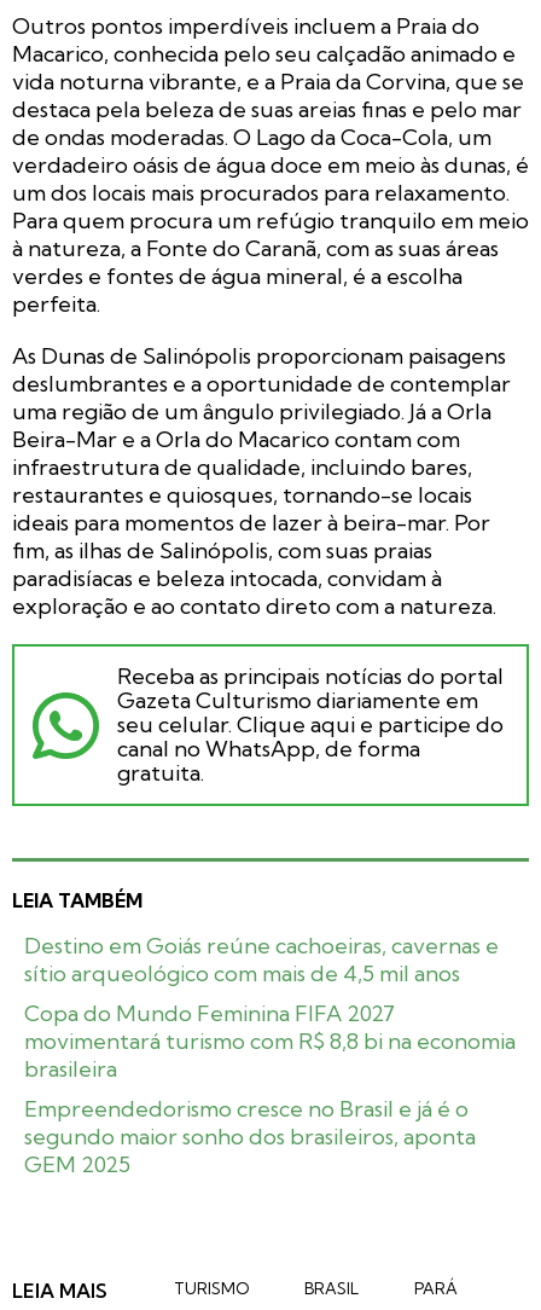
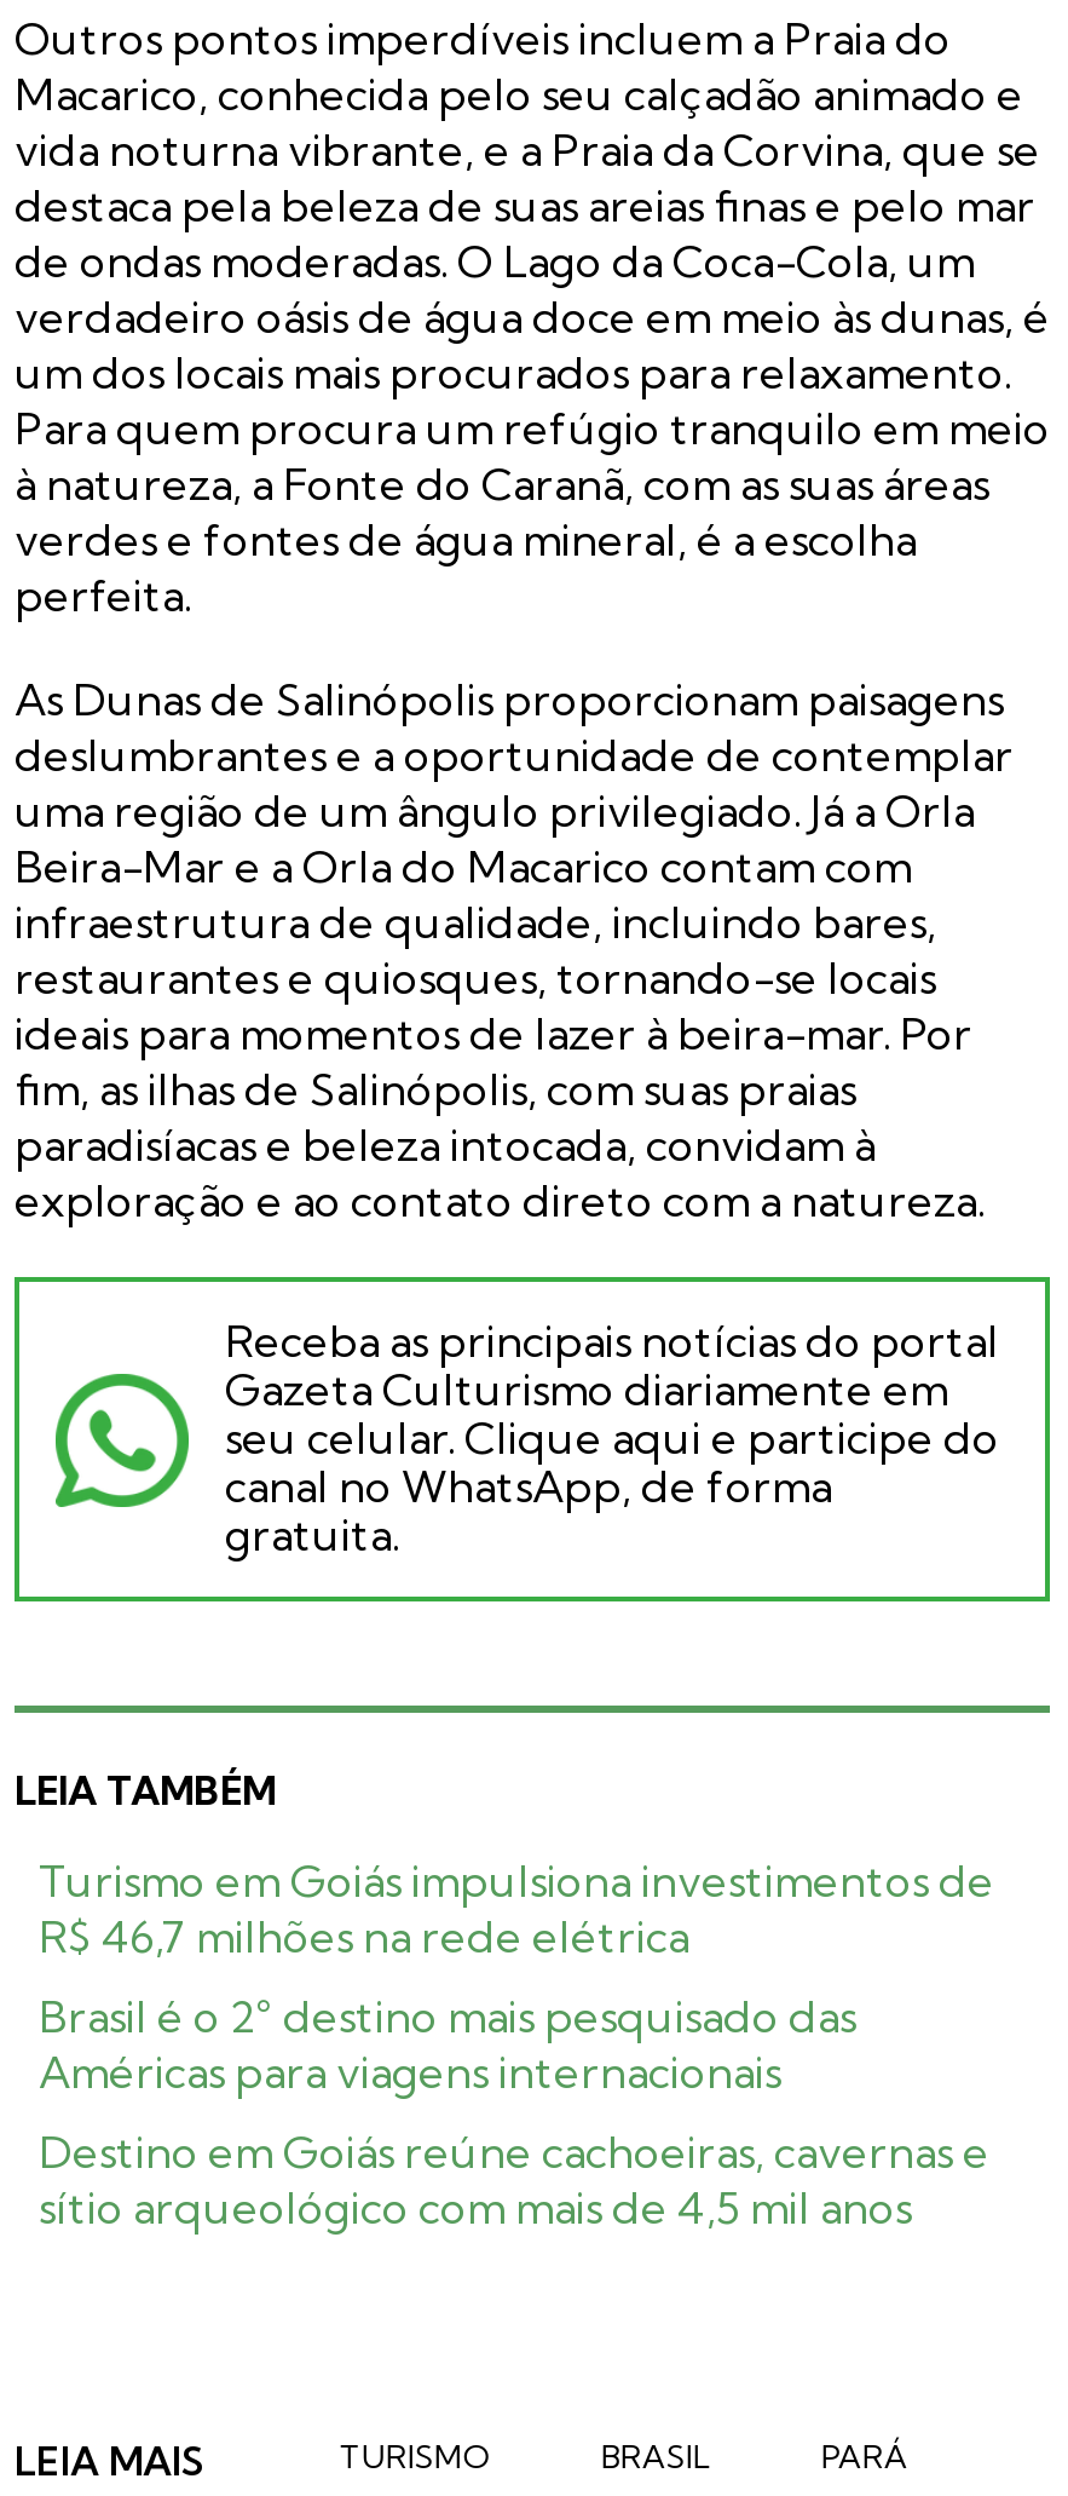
none -> [39,1854,994,2101] Turismo em Goiás impulsiona investimentos de | R$ 46,7 milhões na rede elétrica | Brasil é o 2° destino mais pesquisado das | Américas para viagens internacionais
moved [24,932,499,988] -> [39,2125,989,2236]: Destino em Goiás reúne cachoeiras, cavernas e | sítio arqueológico com mais de 4,5 mil anos
[24,1000,516,1179] Copa do Mundo Feminina FIFA 2027 | movimentará turismo com R$ 8,8 bi na economia | brasileira | Empreendedorismo cresce no Brasil e já é o | segundo maior sonho dos brasileiros, aponta | GEM 2025 -> none

